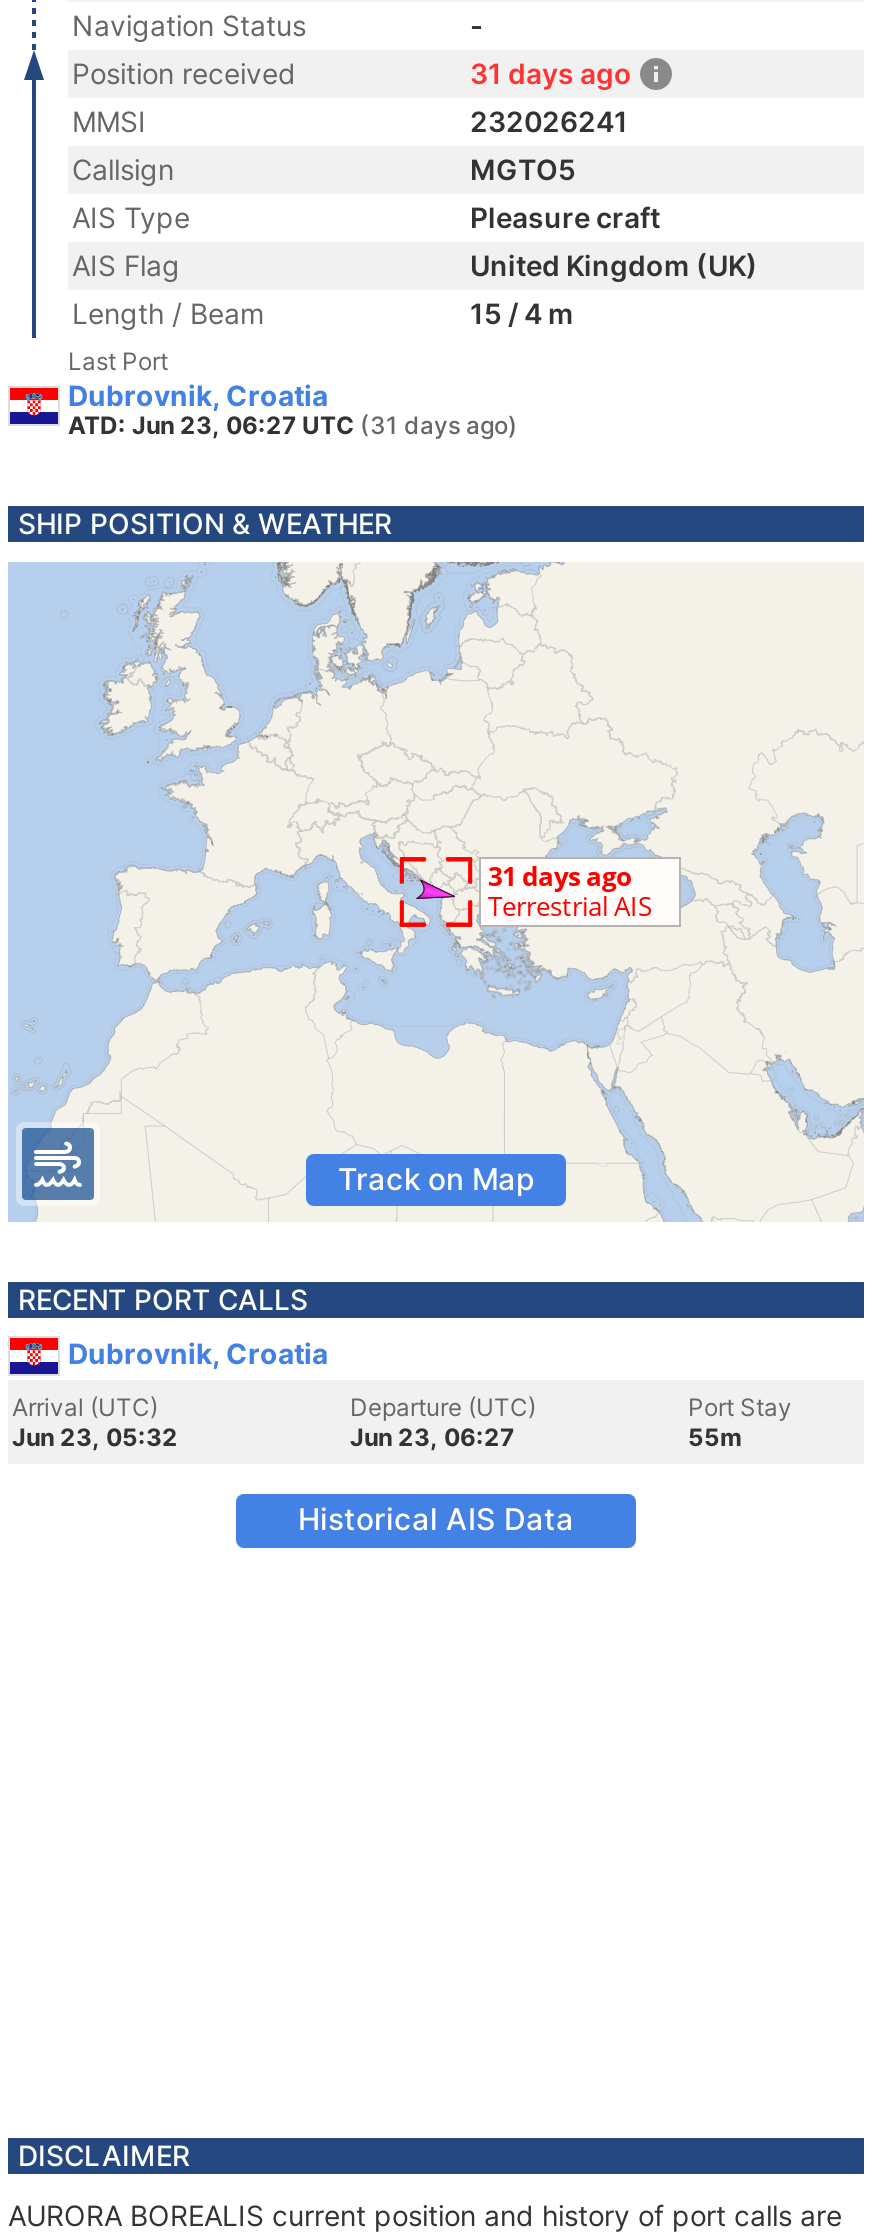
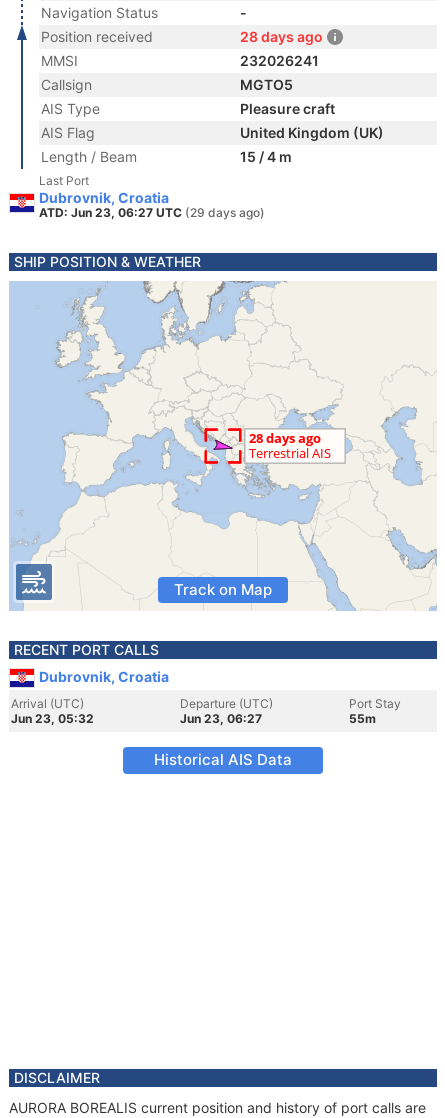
[470,56,632,90] 31 days ago -> [240,28,323,45] 28 days ago
[68,410,518,440] ATD: Jun 23, 06:27 UTC (31 days ago) -> [39,205,265,220] ATD: Jun 23, 06:27 UTC (29 days ago)

